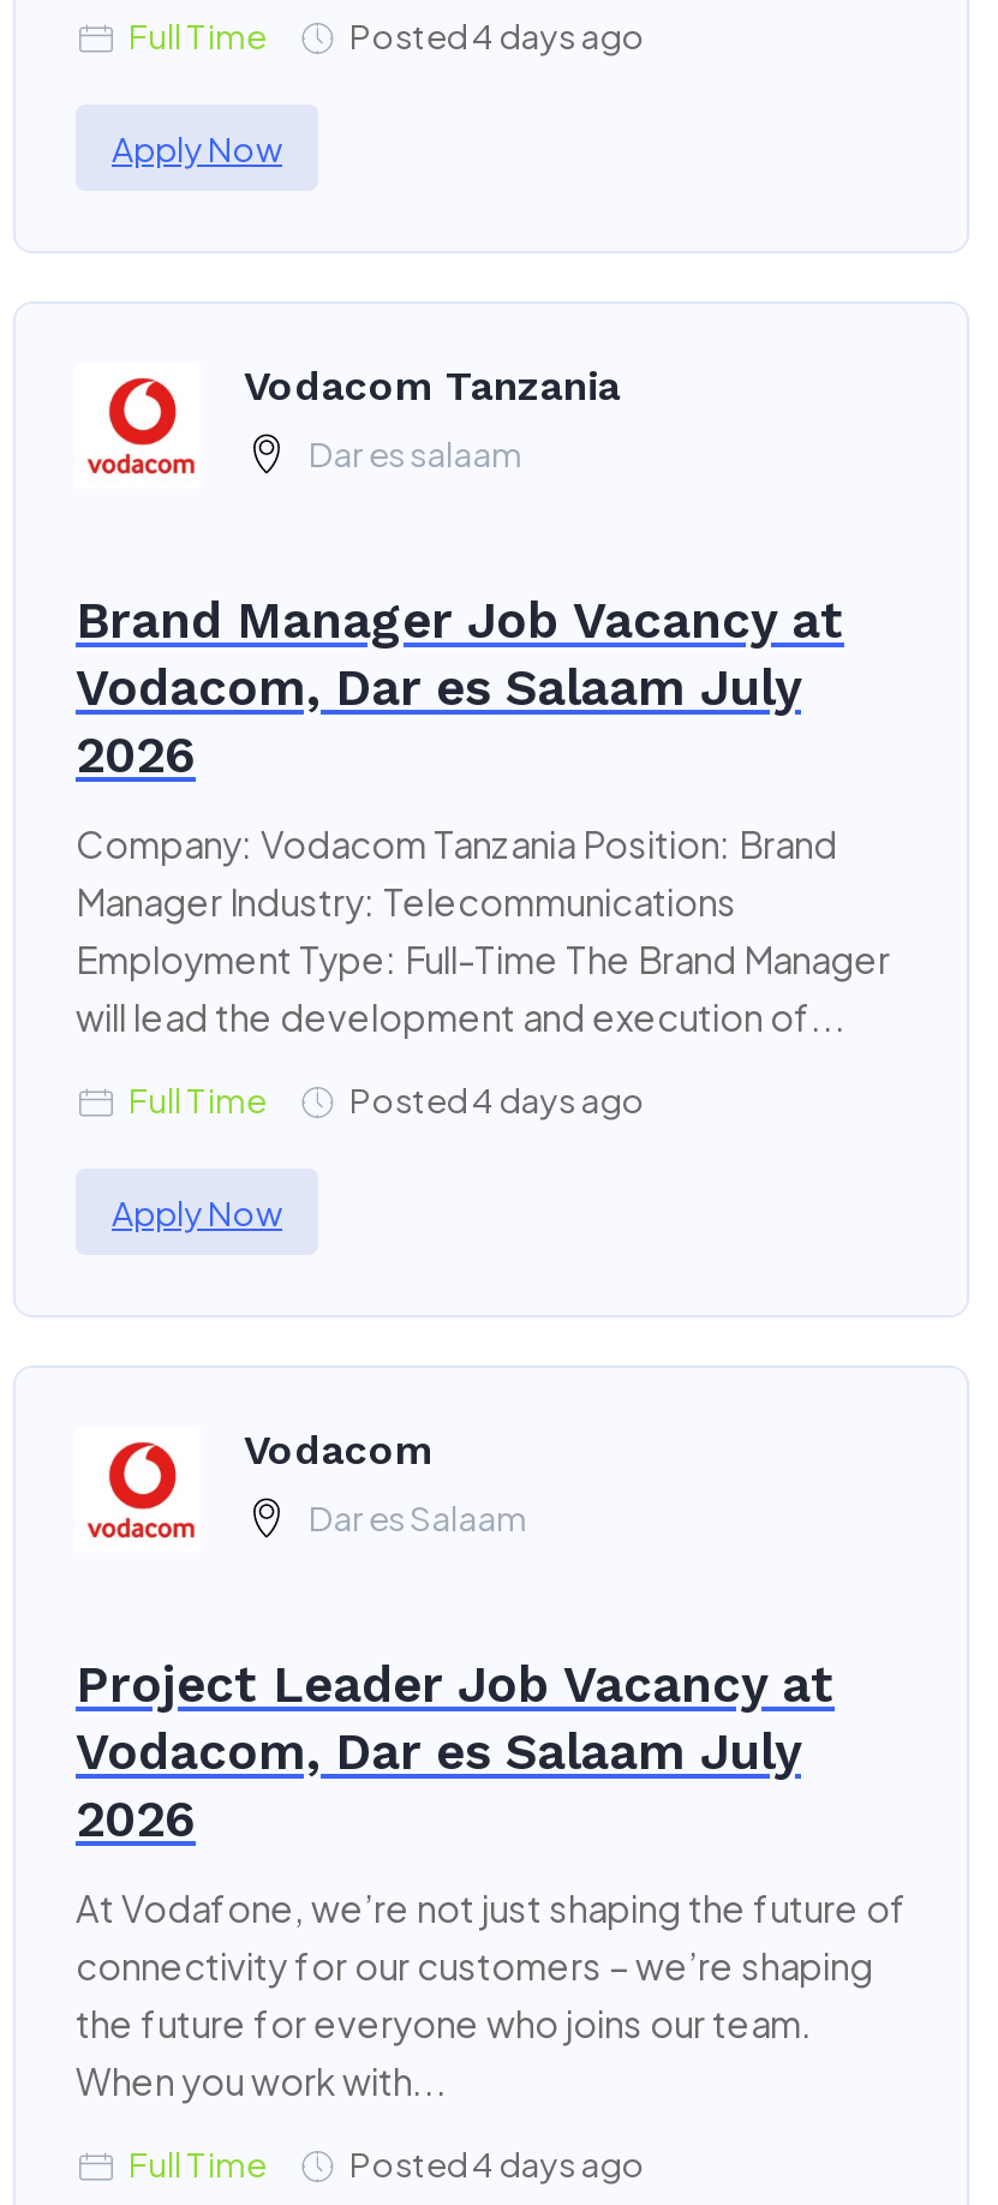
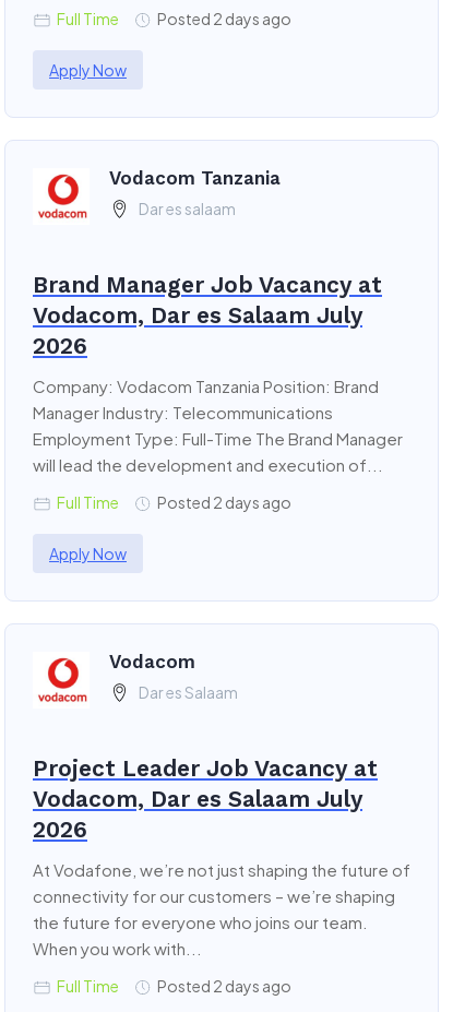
[349,14,645,57] Posted 4 days ago -> [157,9,291,29] Posted 2 days ago
[349,1078,645,1121] Posted 4 days ago -> [157,493,291,512] Posted 2 days ago
[349,2142,645,2185] Posted 4 days ago -> [157,976,291,996] Posted 2 days ago

